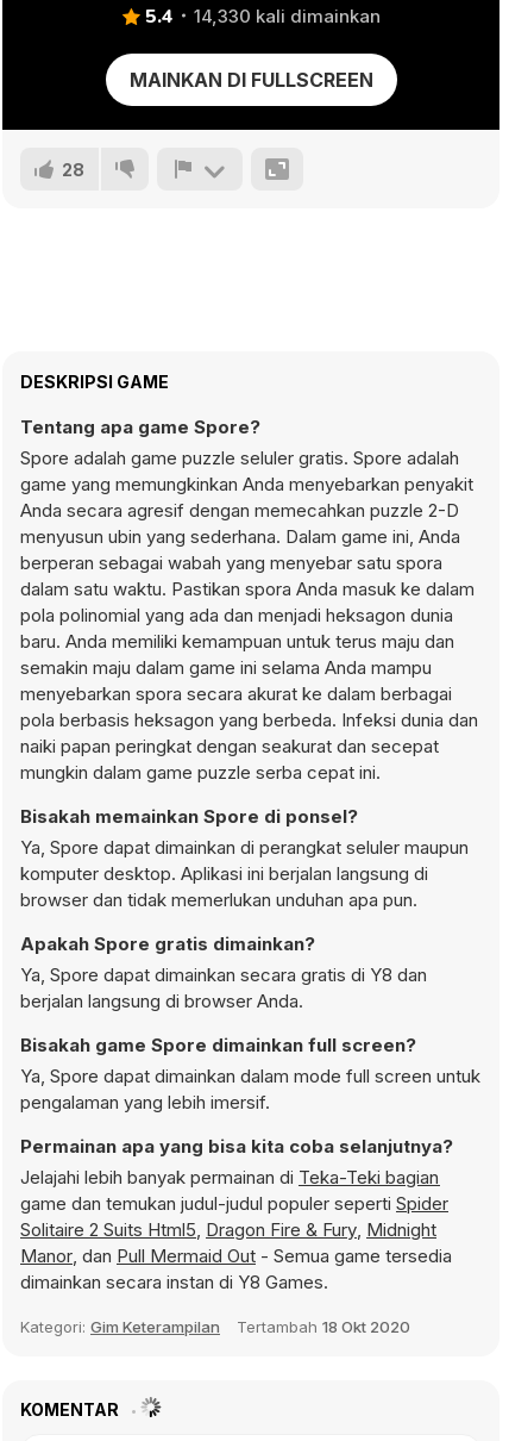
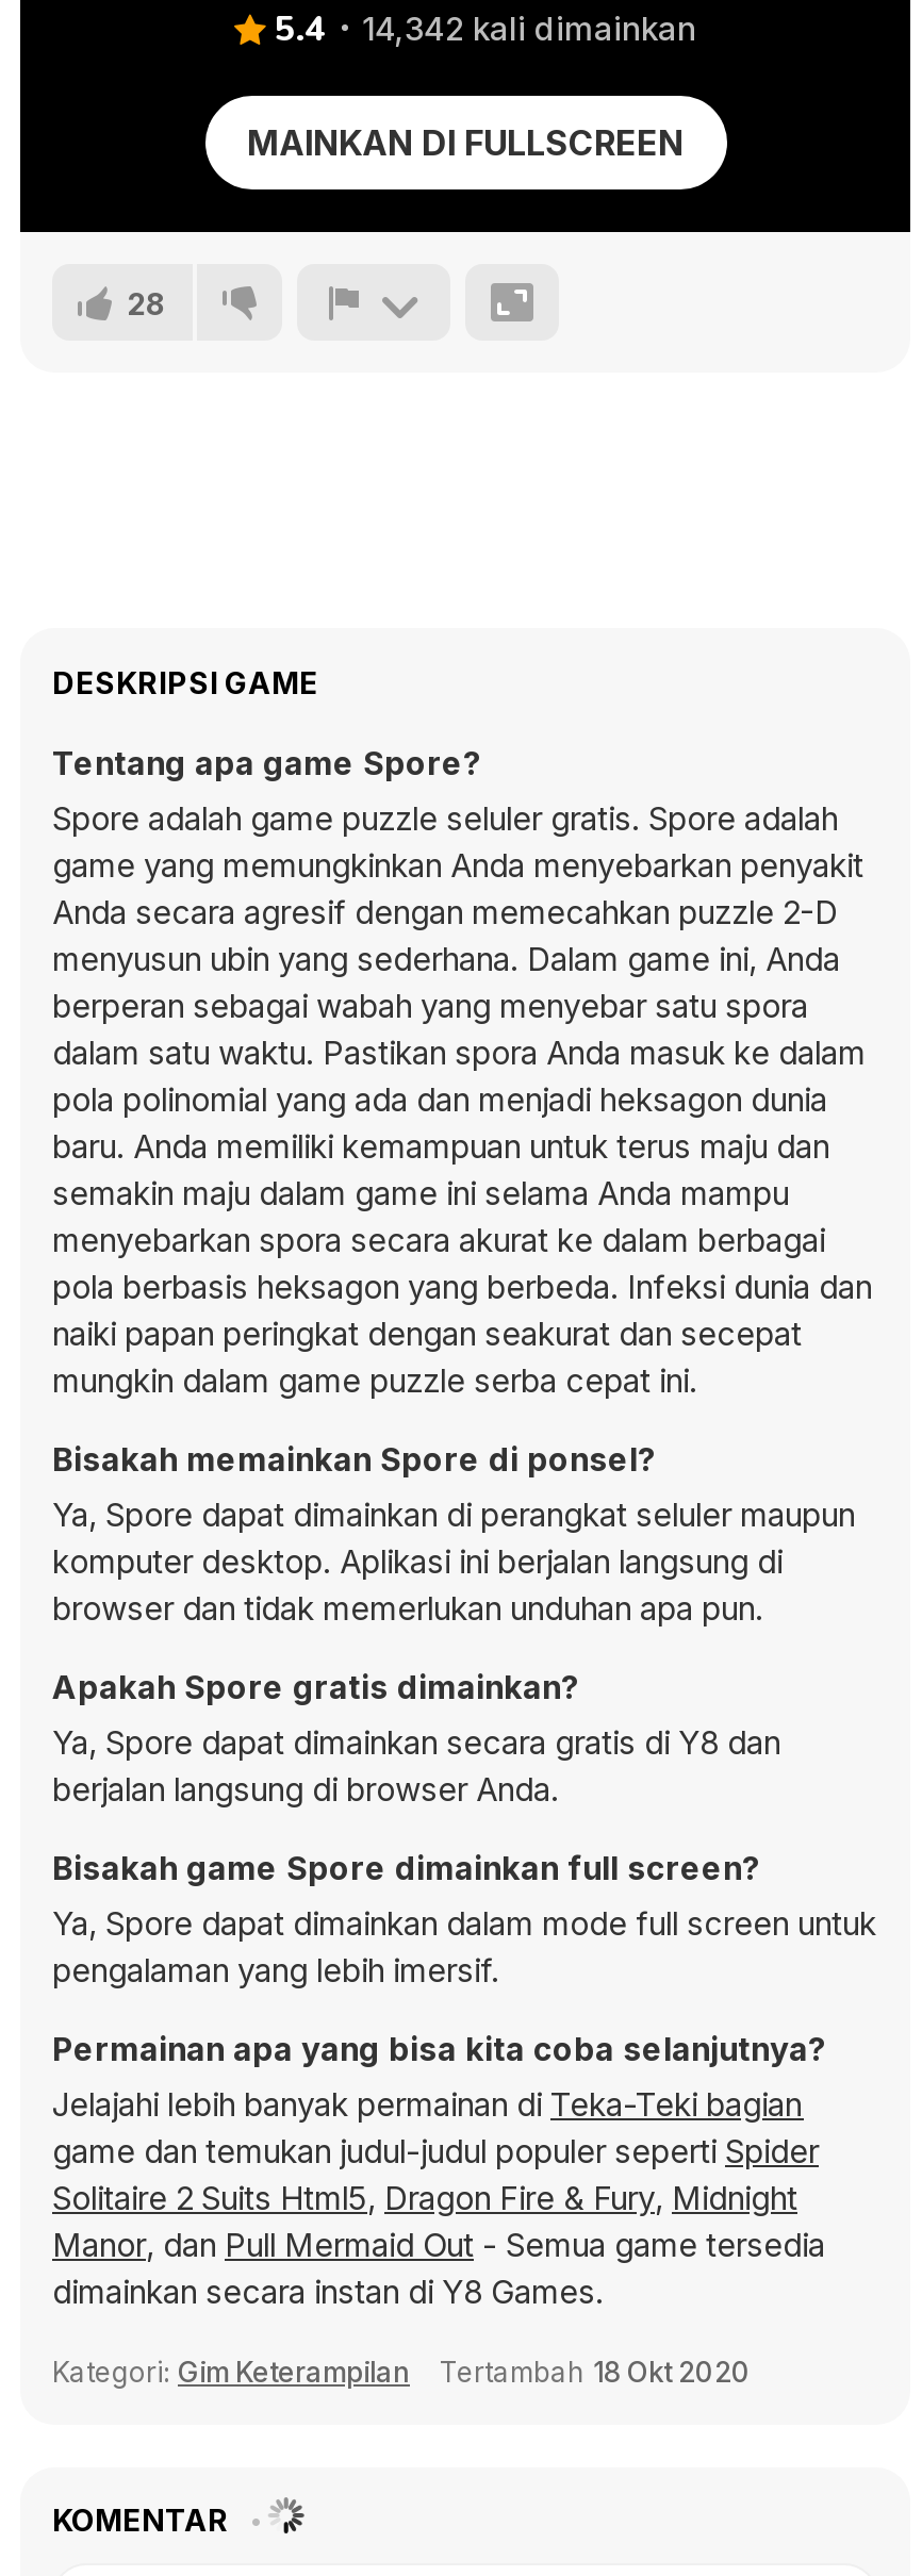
[193,5,380,27] 14,330 kali dimainkan -> [362,9,696,49] 14,342 kali dimainkan

